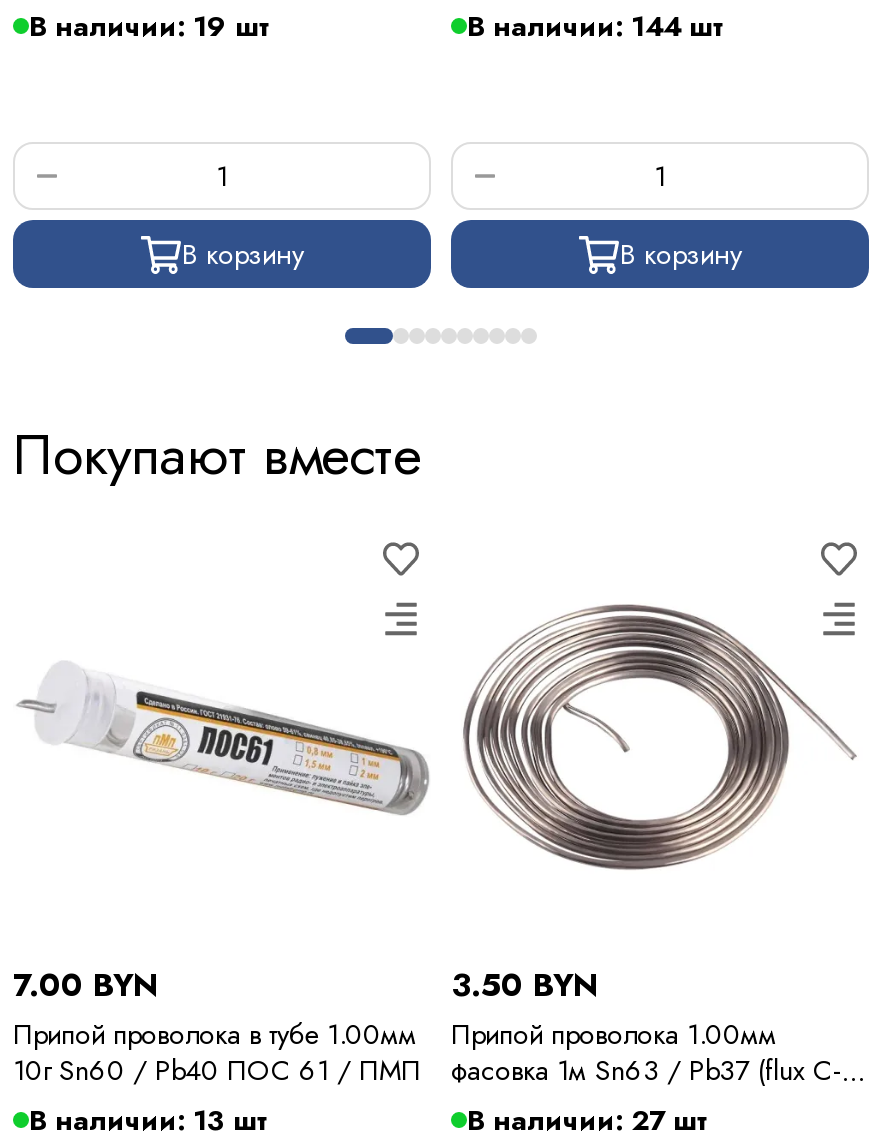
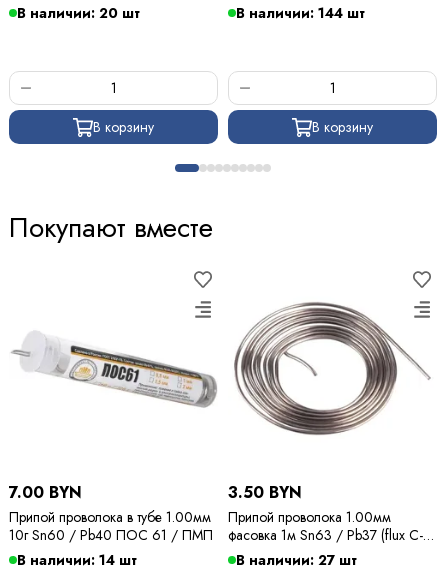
[29,7,271,47] В наличии: 19 шт -> [17,3,140,23] В наличии: 20 шт
[29,1101,269,1141] В наличии: 13 шт -> [17,550,137,570] В наличии: 14 шт

